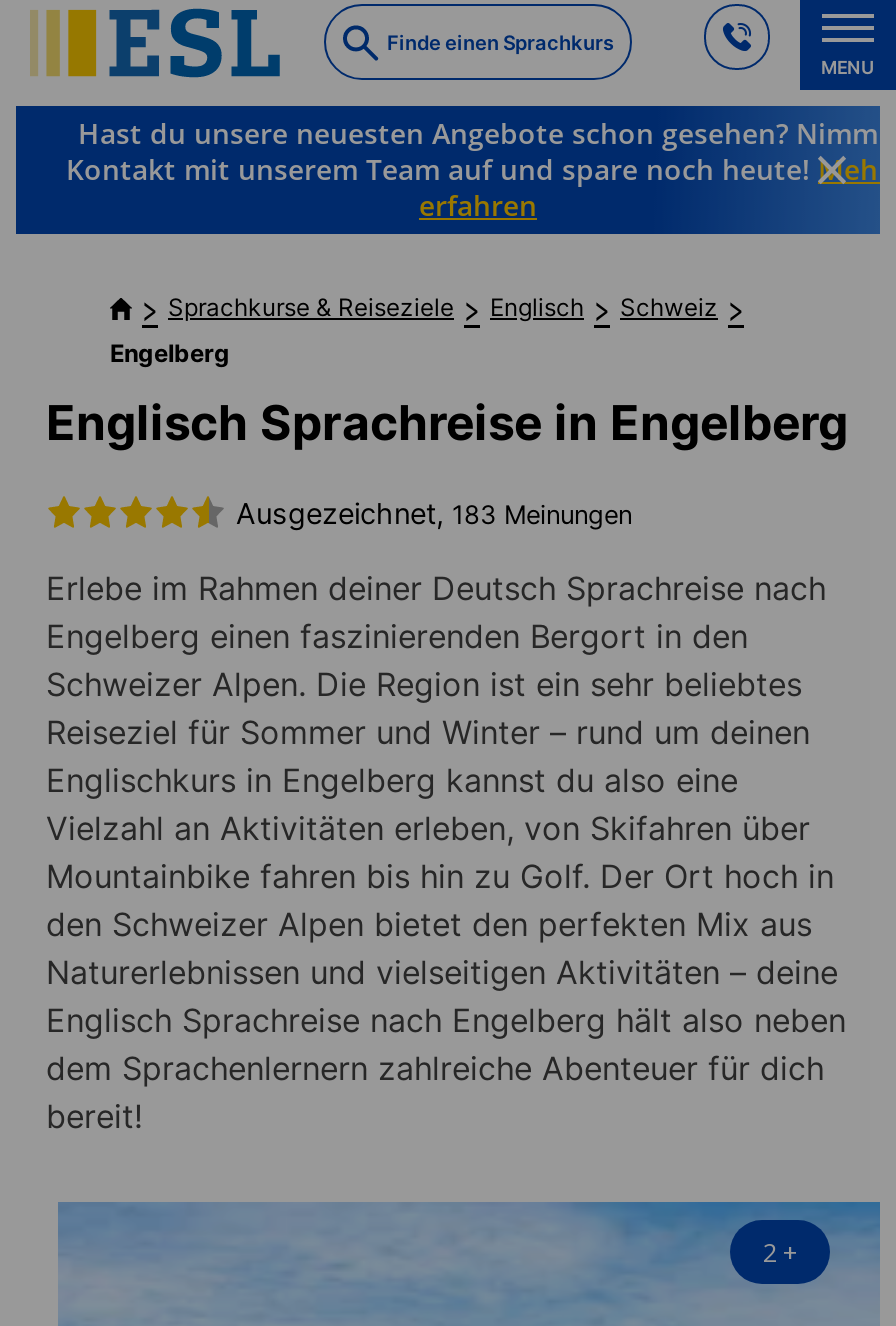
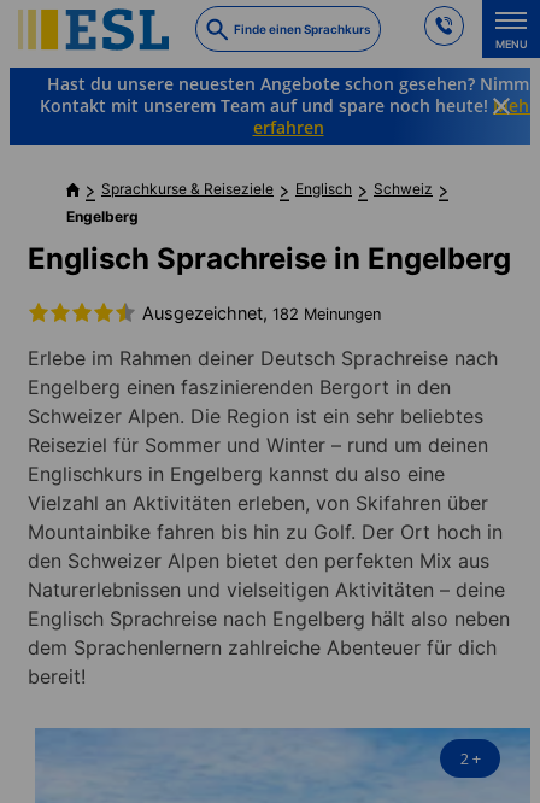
[236,496,632,530] Ausgezeichnet, 183 Meinungen -> [142,302,381,323] Ausgezeichnet, 182 Meinungen

